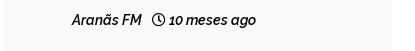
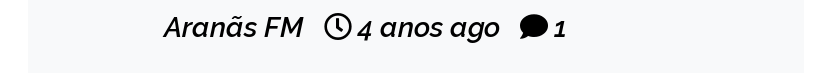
[166,12,256,28] 10 meses ago -> [352,12,566,44] 4 anos ago | 1

